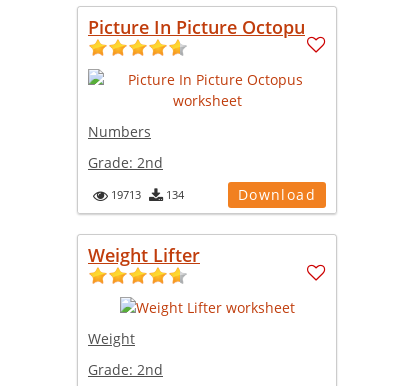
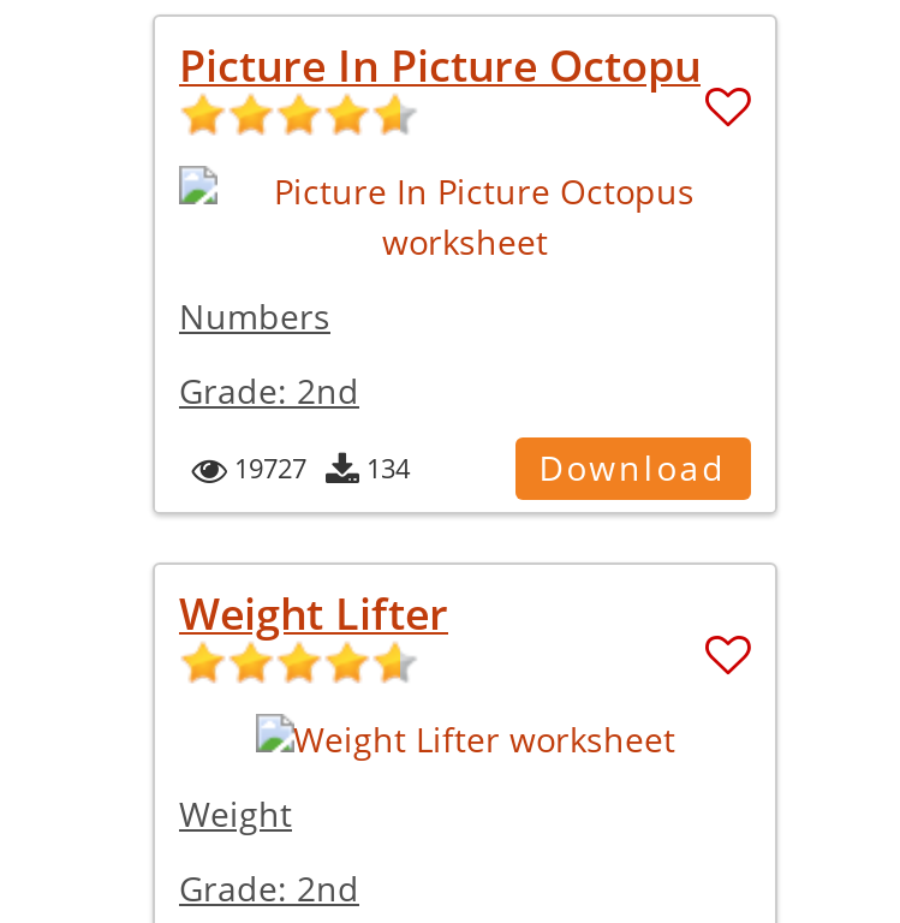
[111,187,184,202] 19713 134 -> [234,449,410,485] 19727 134

